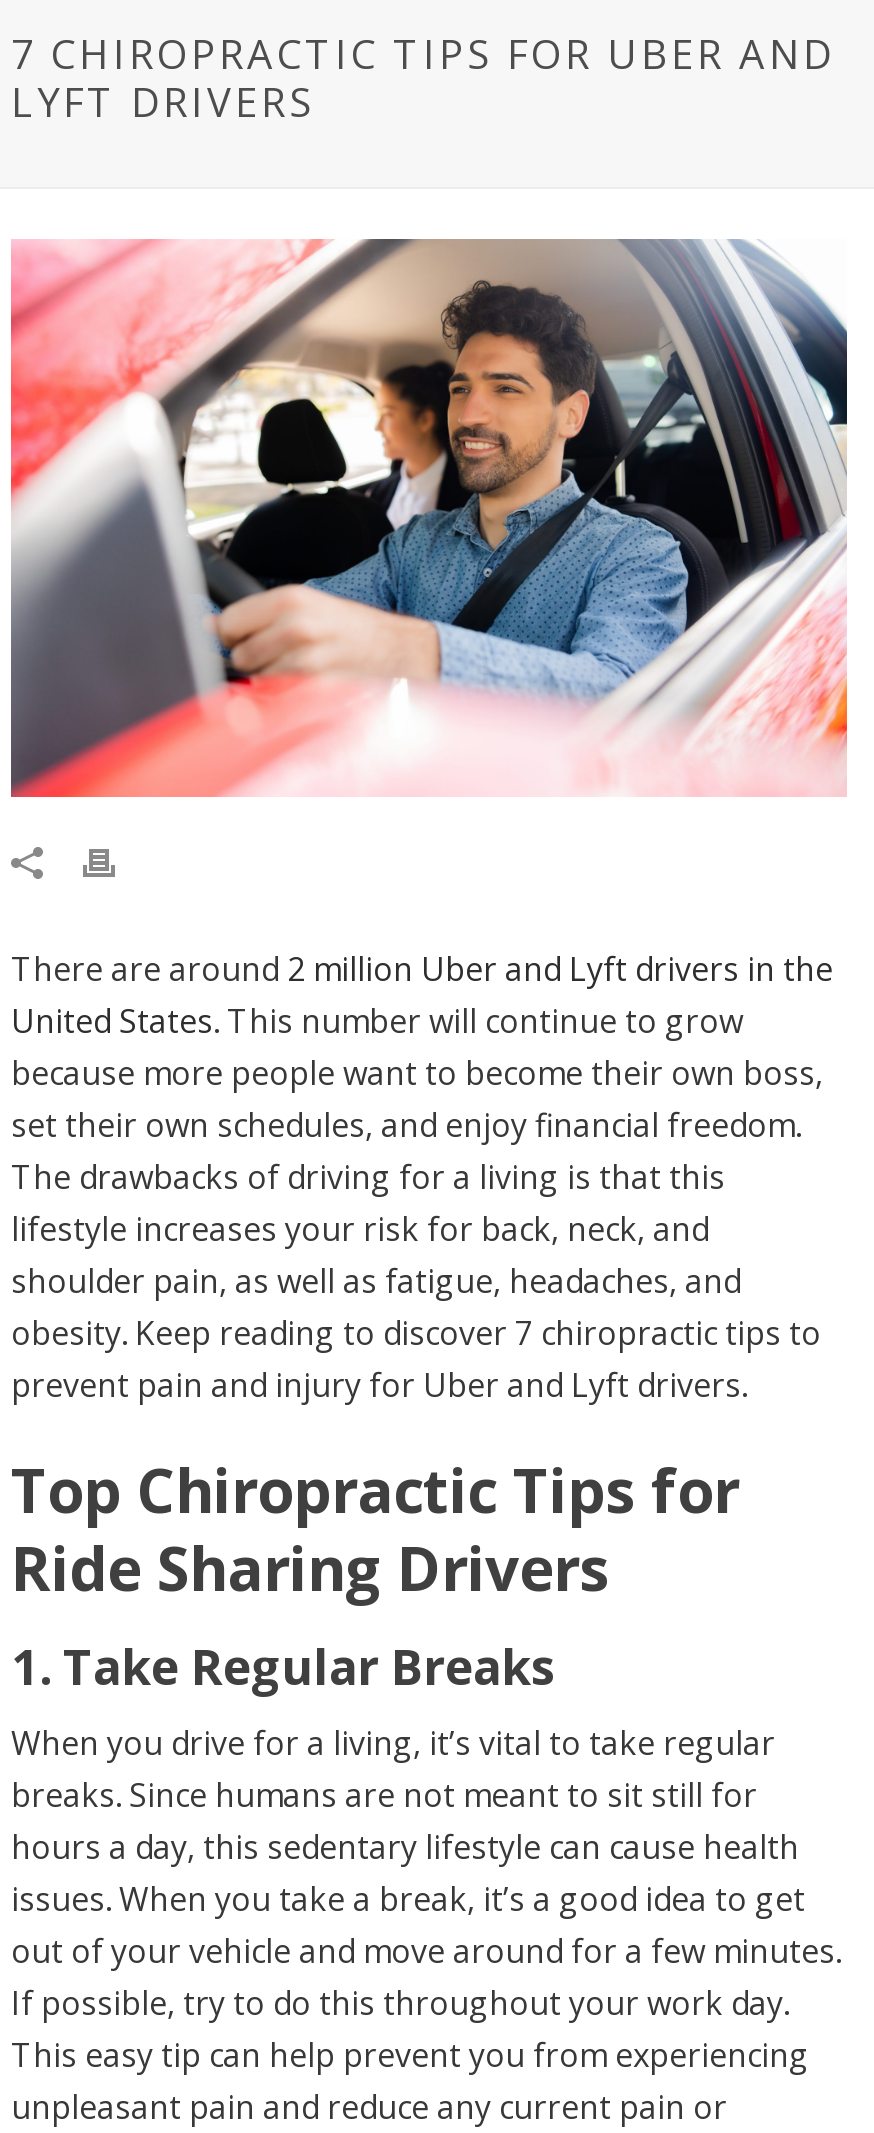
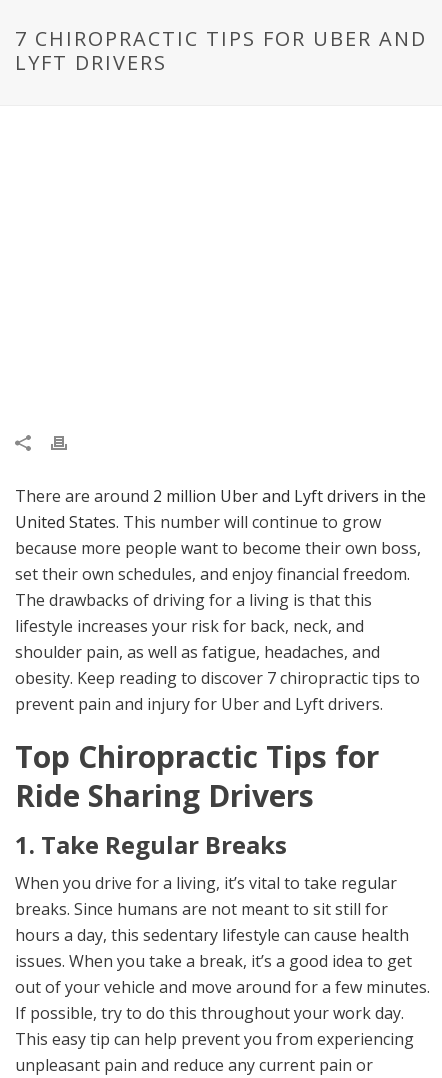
[9,237,849,799] [image] -> none

